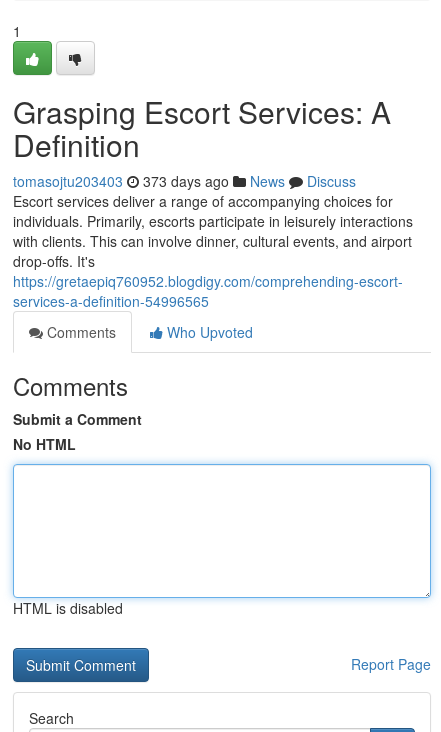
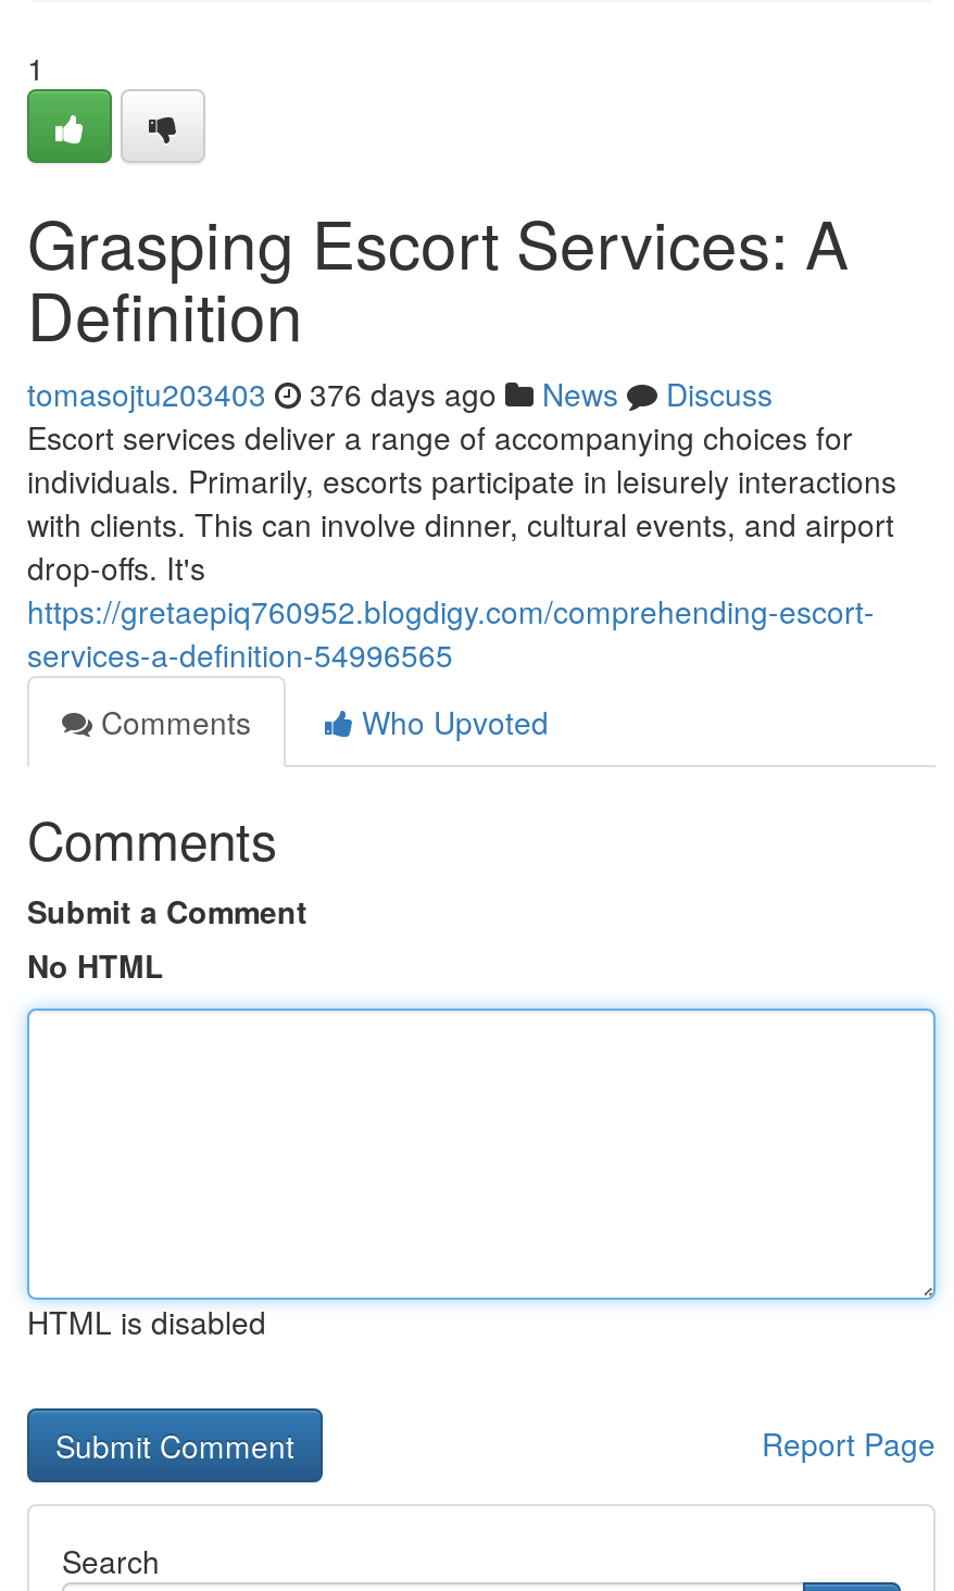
[13,171,356,191] tomasojtu203403 373 days ago News Discuss -> [27,372,773,415] tomasojtu203403 376 days ago News Discuss

